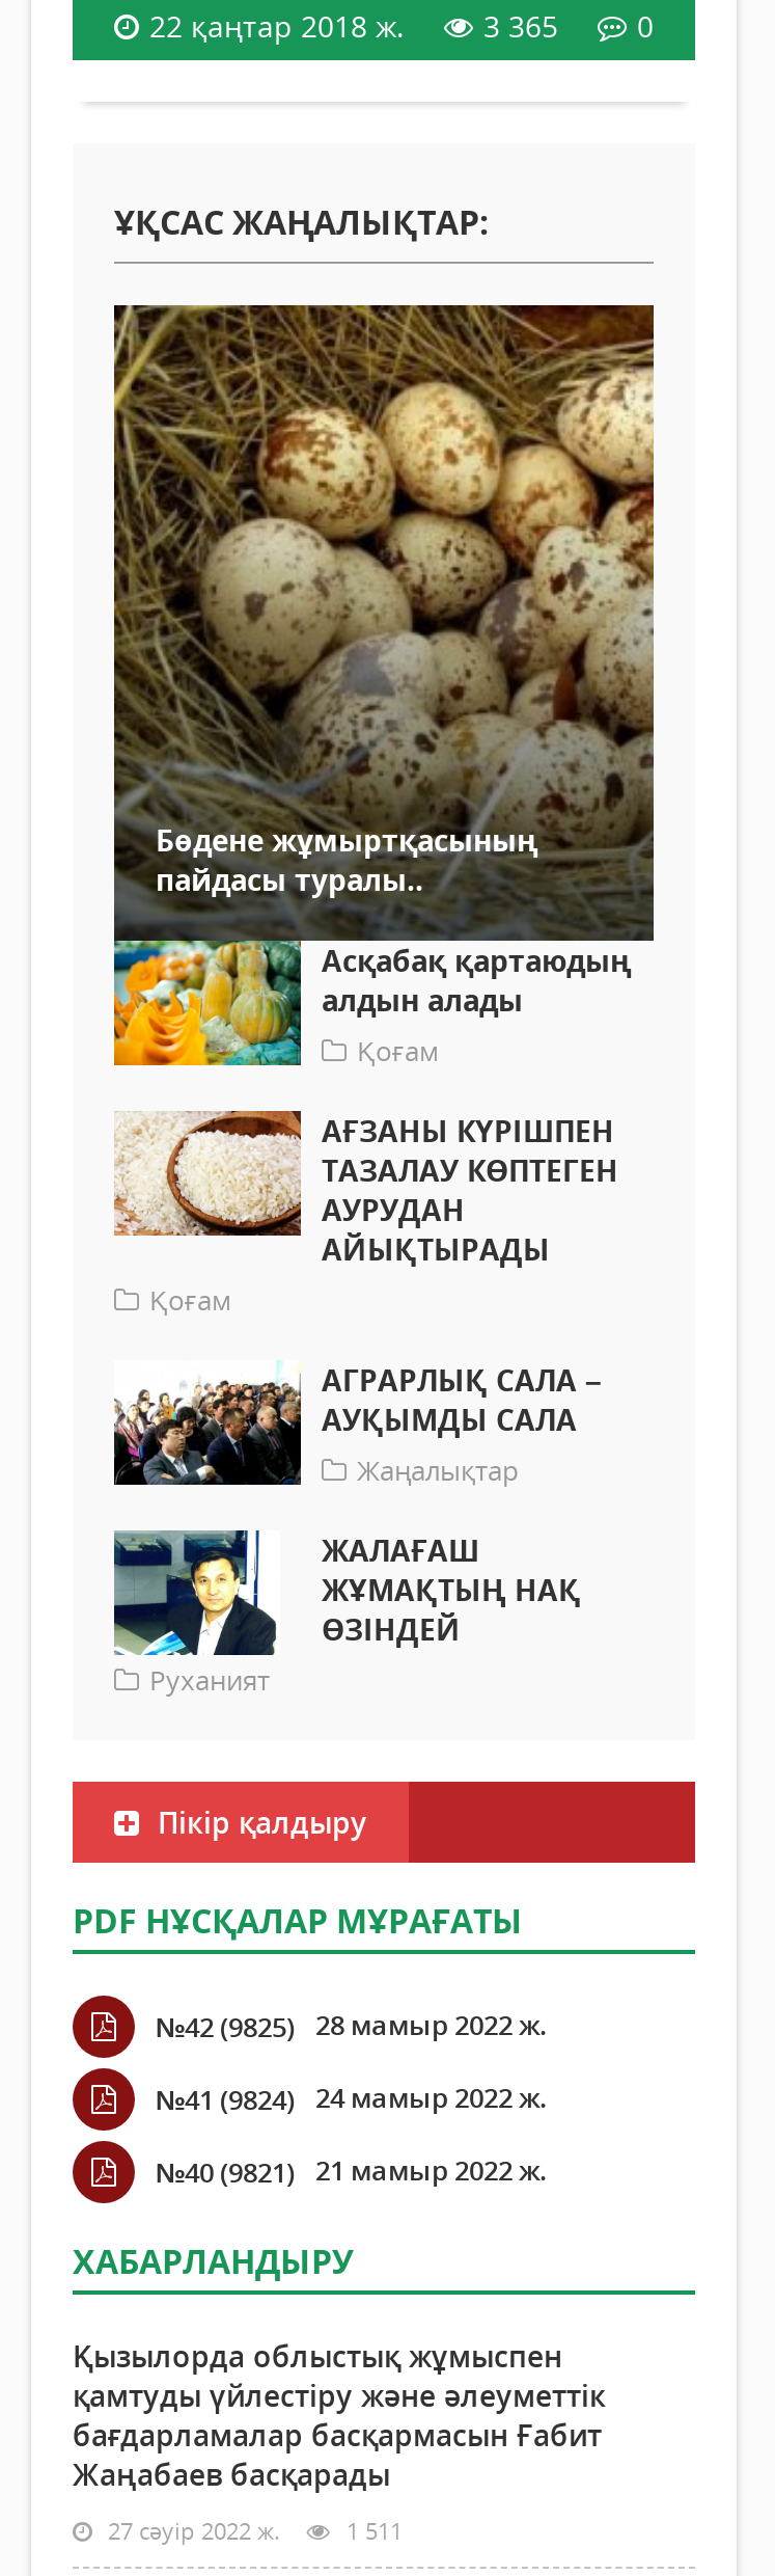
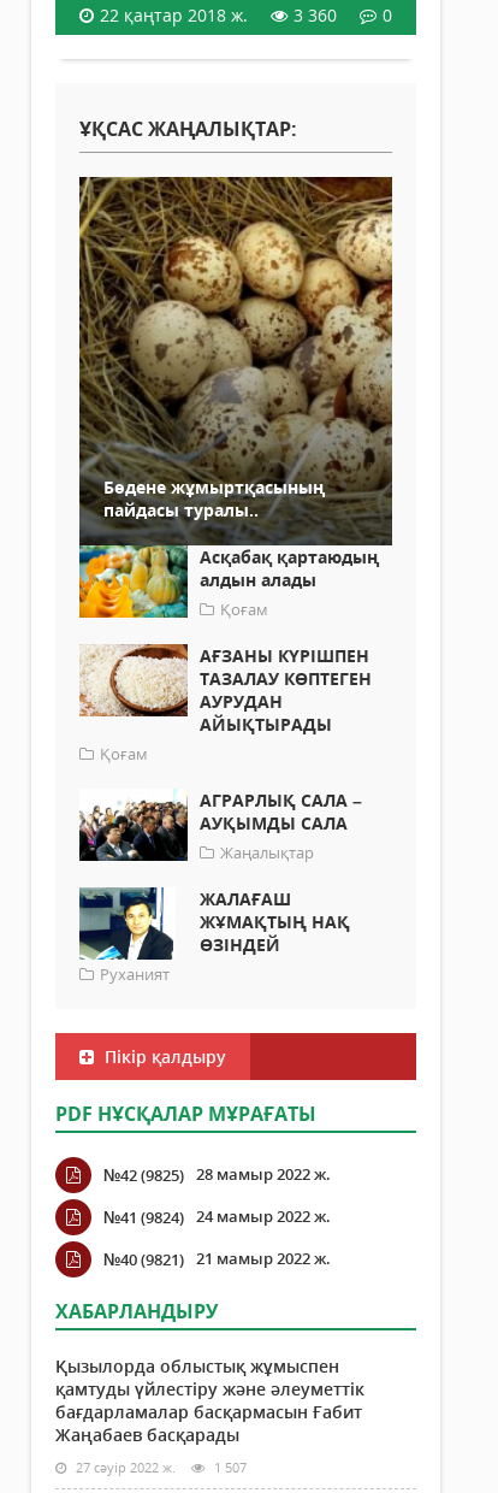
[149,6,654,45] 22 қаңтар 2018 ж. 3 365 0 -> [100,3,392,26] 22 қаңтар 2018 ж. 3 360 0
[102,2514,403,2545] 27 сәуір 2022 ж. 1 511 -> [72,1458,247,1476] 27 сәуір 2022 ж. 1 507

